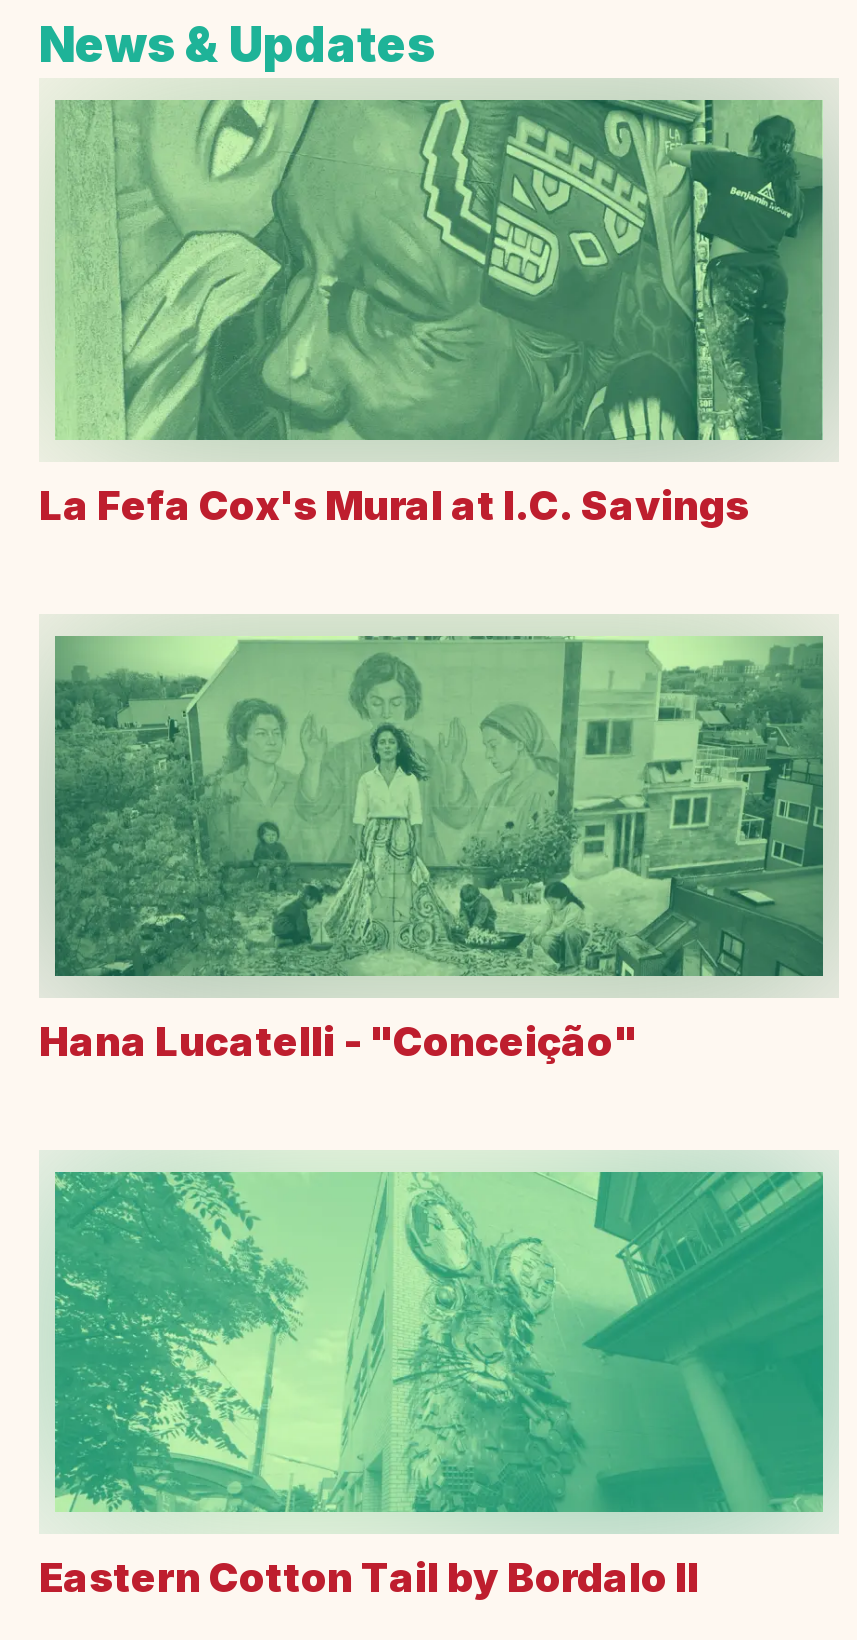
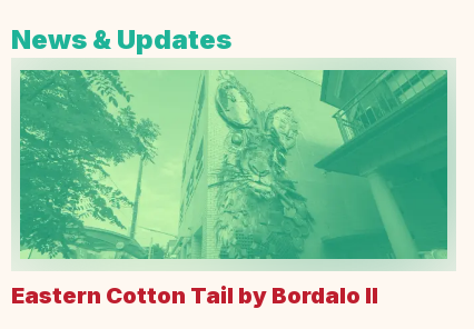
[39,98,823,530] [image] | La Fefa Cox's Mural at I.C. Savings -> none
[39,614,839,1066] [image] | Hana Lucatelli - "Conceição" -> none

